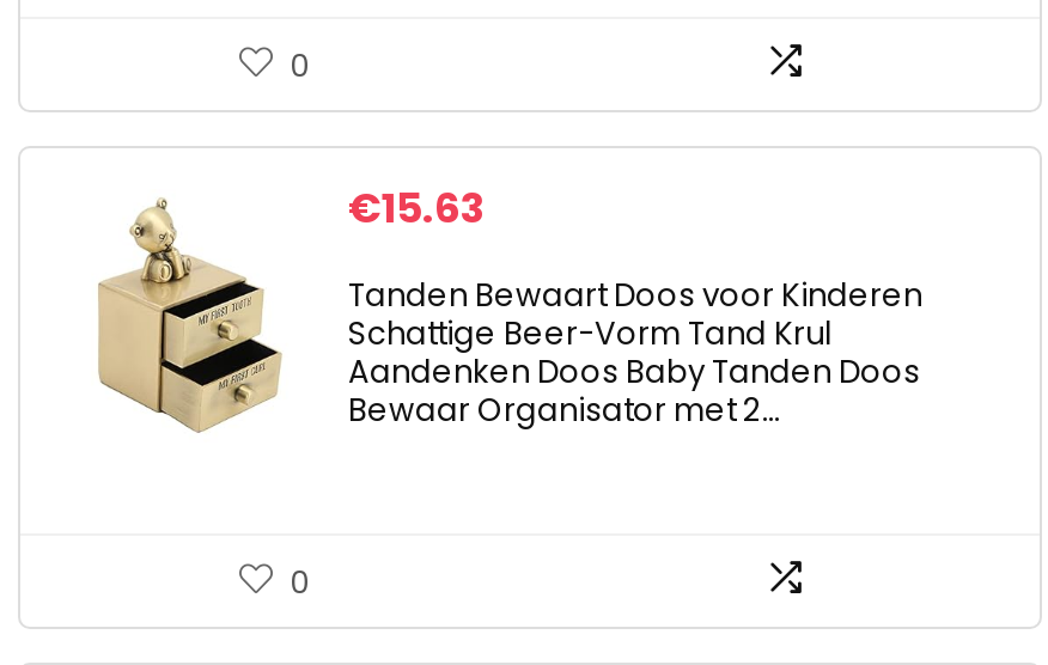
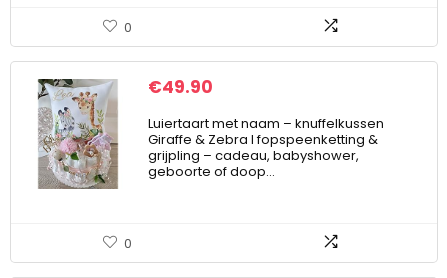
[85,178,487,452] [image] | €15.63 -> [36,75,213,190] [image] | €49.90
[348,272,922,432] Tanden Bewaart Doos voor Kinderen | Schattige Beer-Vorm Tand Krul | Aandenken Doos Baby Tanden Doos | Bewaar Organisator met 2… -> [148,114,384,181] Luiertaart met naam – knuffelkussen | Giraffe & Zebra I fopspeenketting & | grijpling – cadeau, babyshower, | geboorte of doop…

